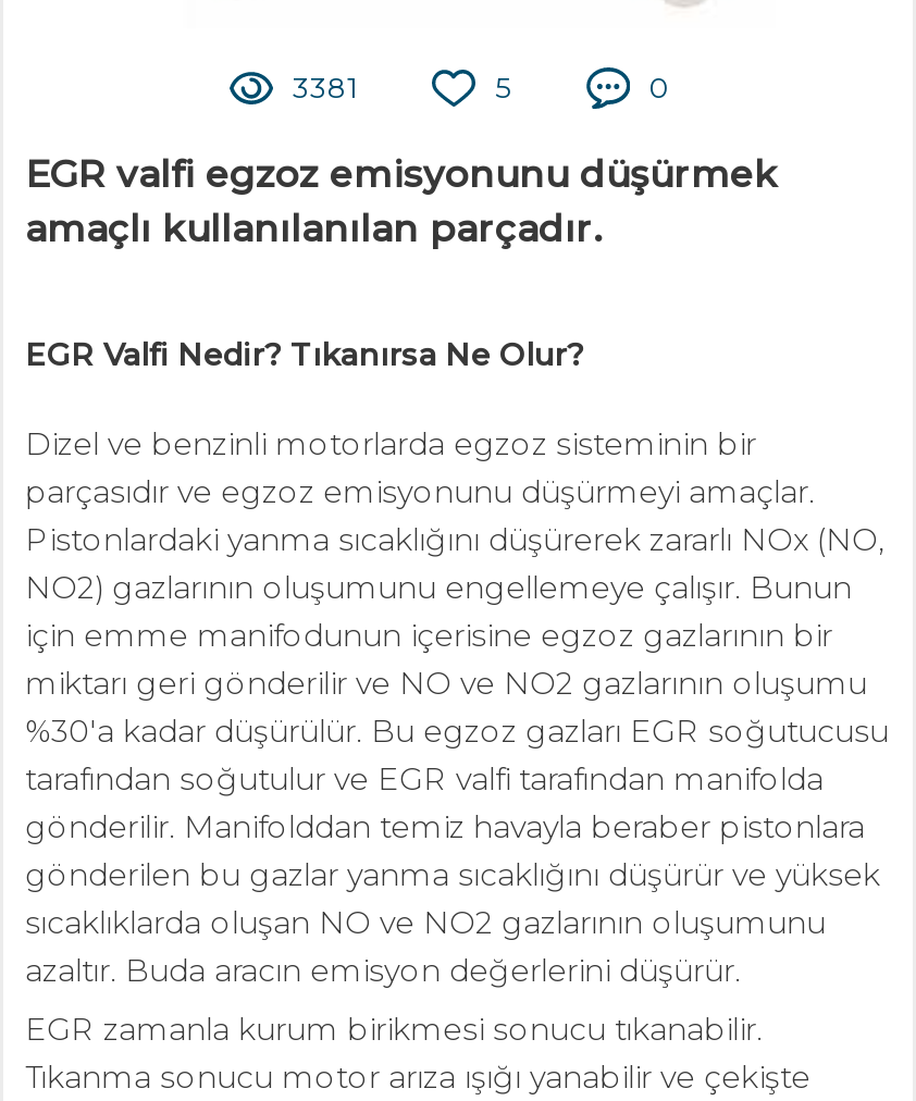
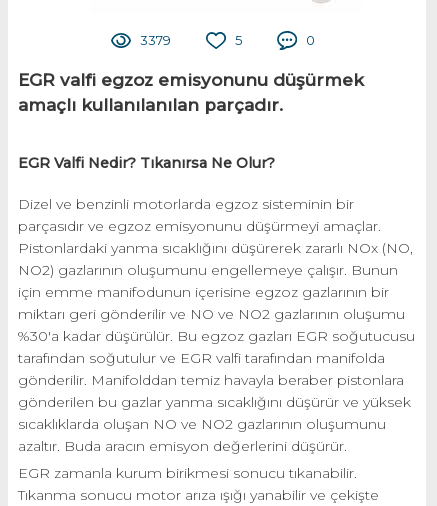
[293,70,356,104] 3381 -> [140,32,171,48] 3379

